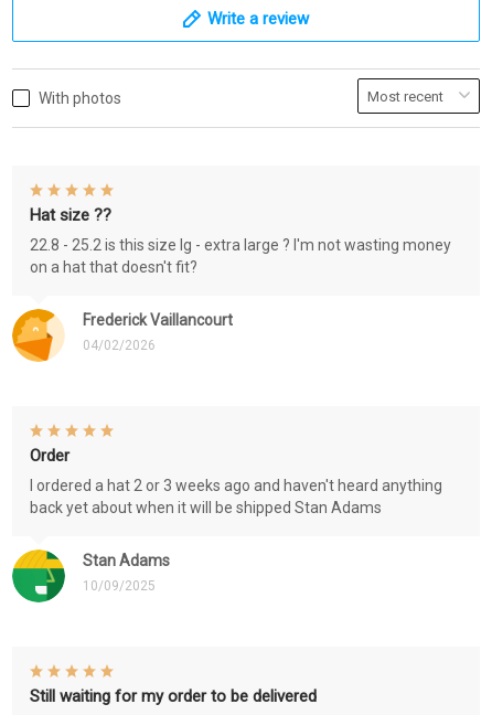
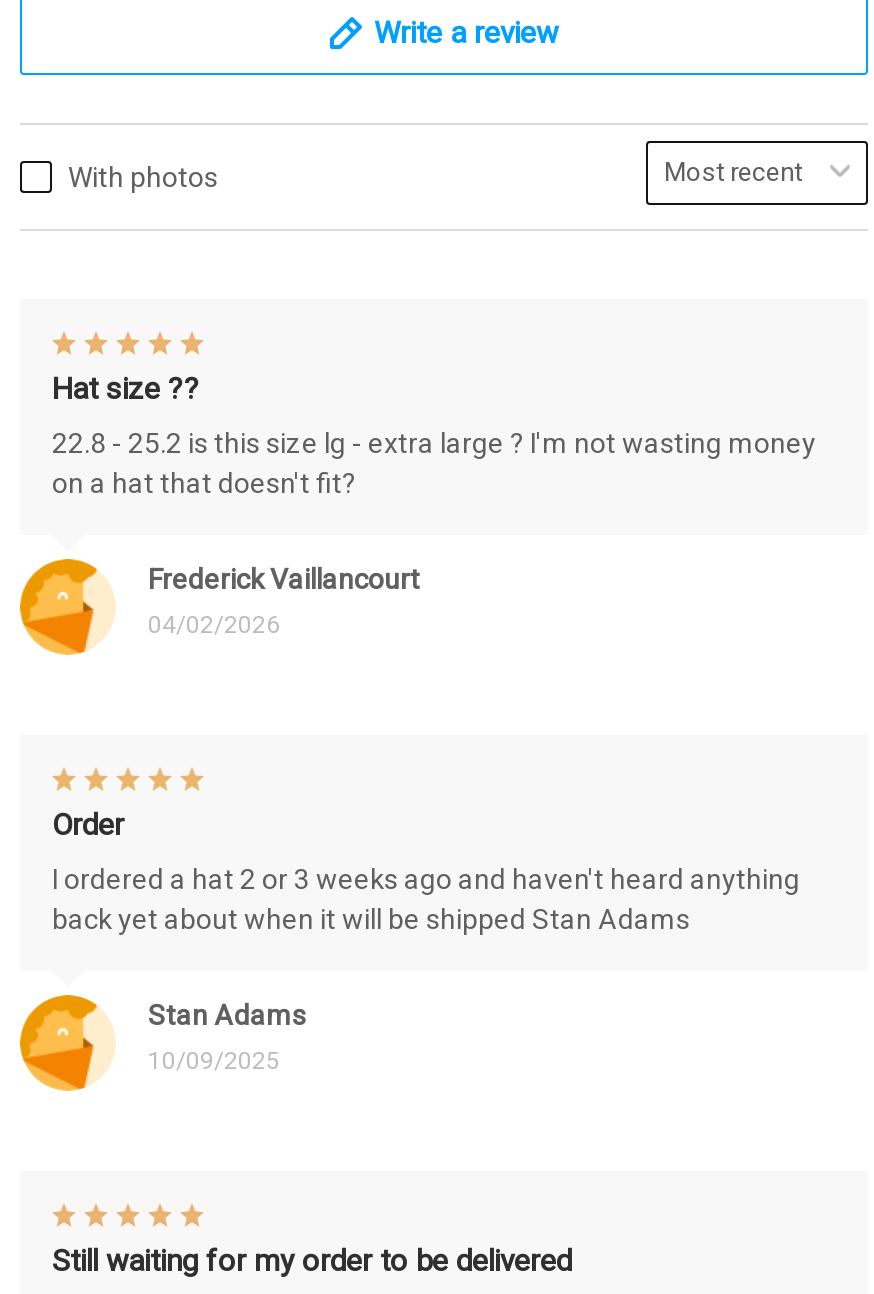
[11,549,66,604] [image] -> [18,995,116,1093] [image]

